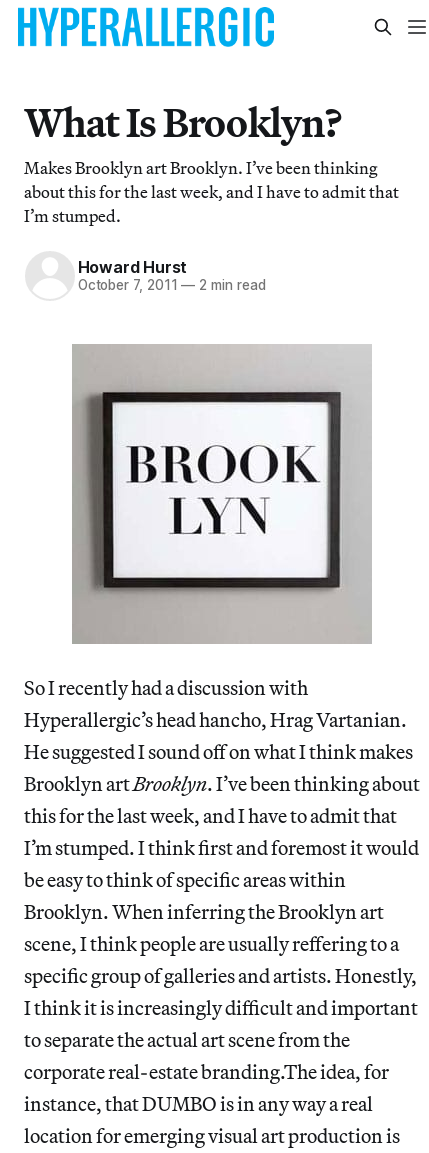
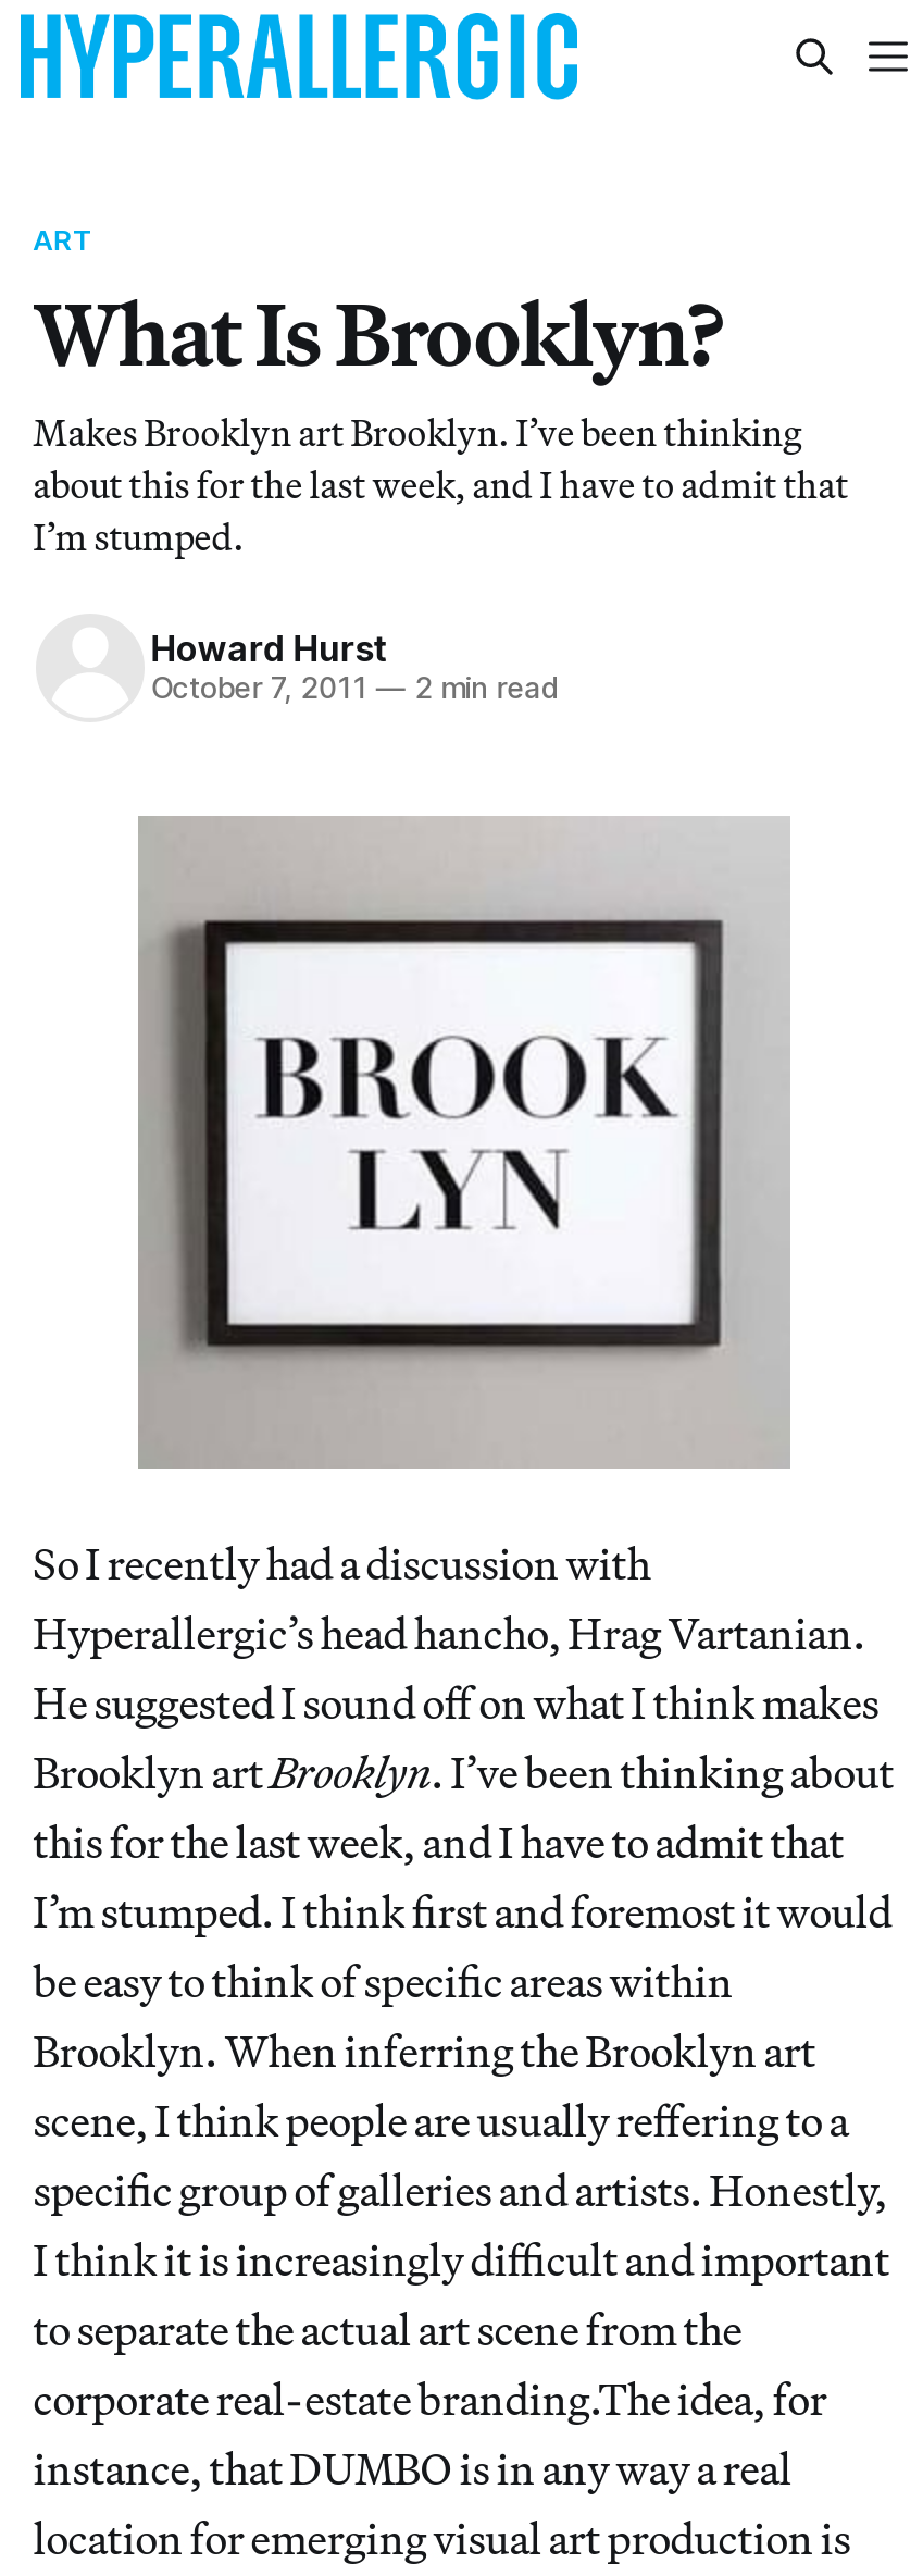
none -> [33,221,95,256] ART

